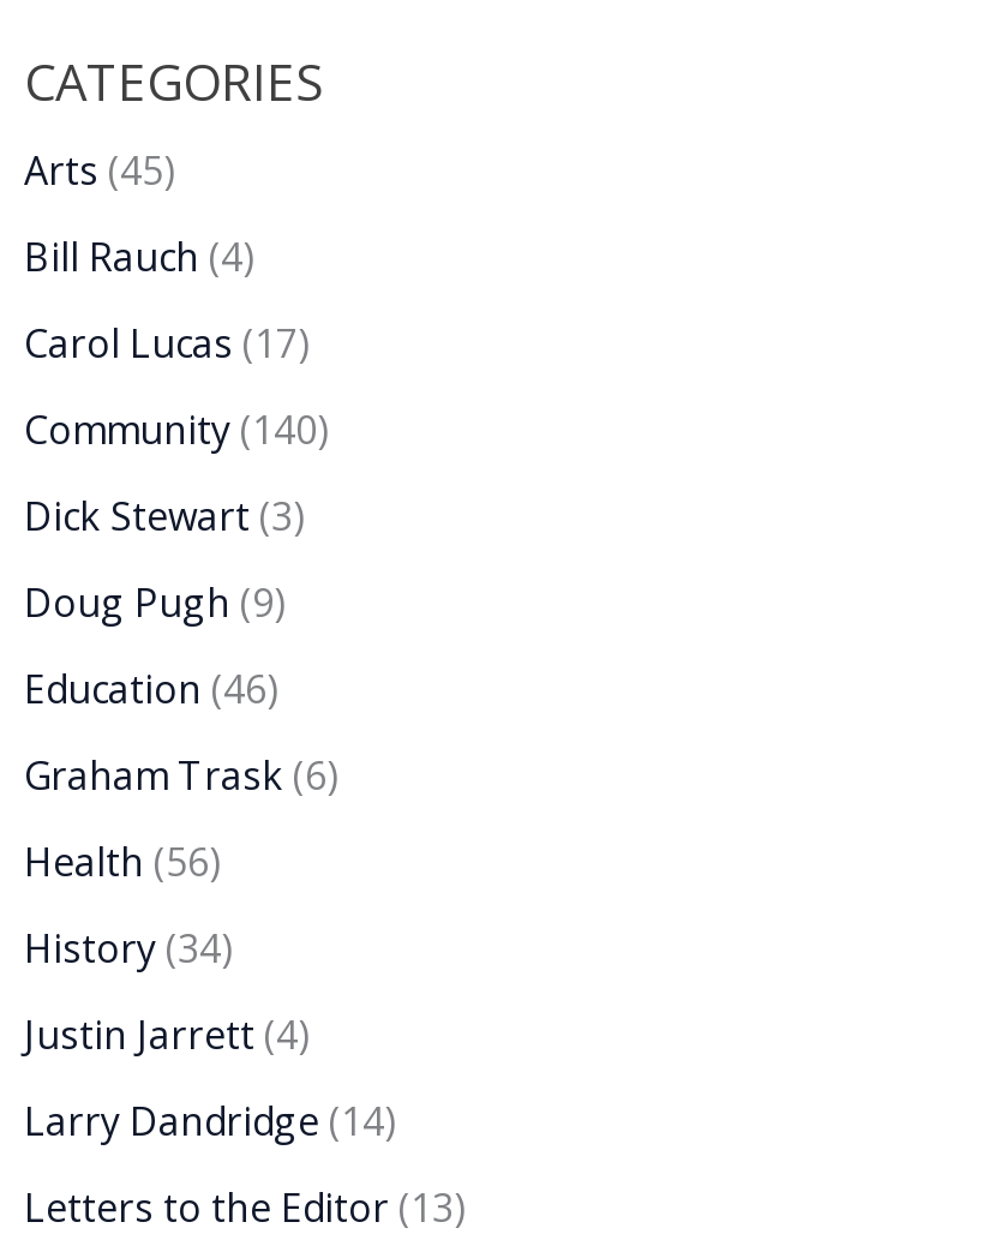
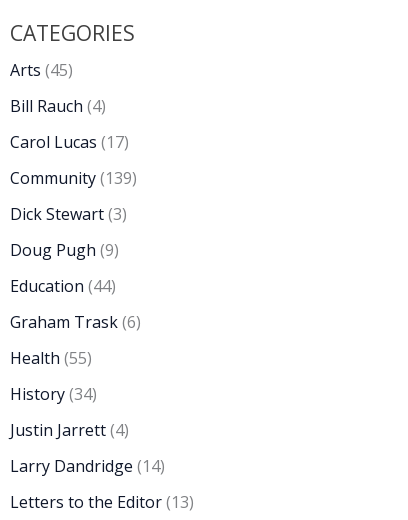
[24,402,329,455] Community (140) -> [10,167,137,189] Community (139)
[24,662,278,714] Education (46) -> [10,275,116,297] Education (44)
[24,835,221,887] Health (56) -> [10,347,92,369] Health (55)

